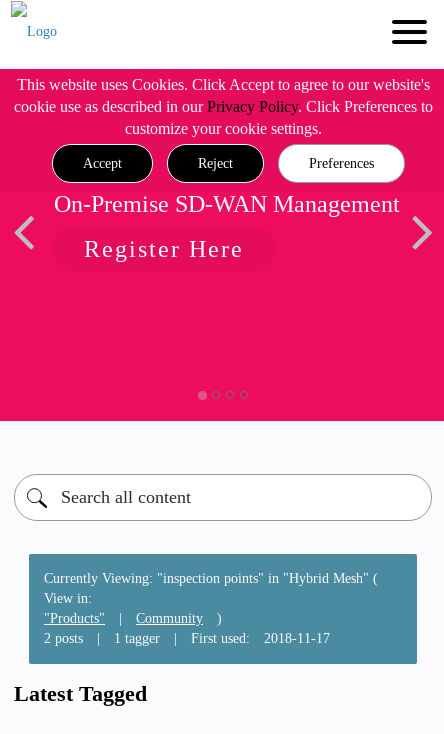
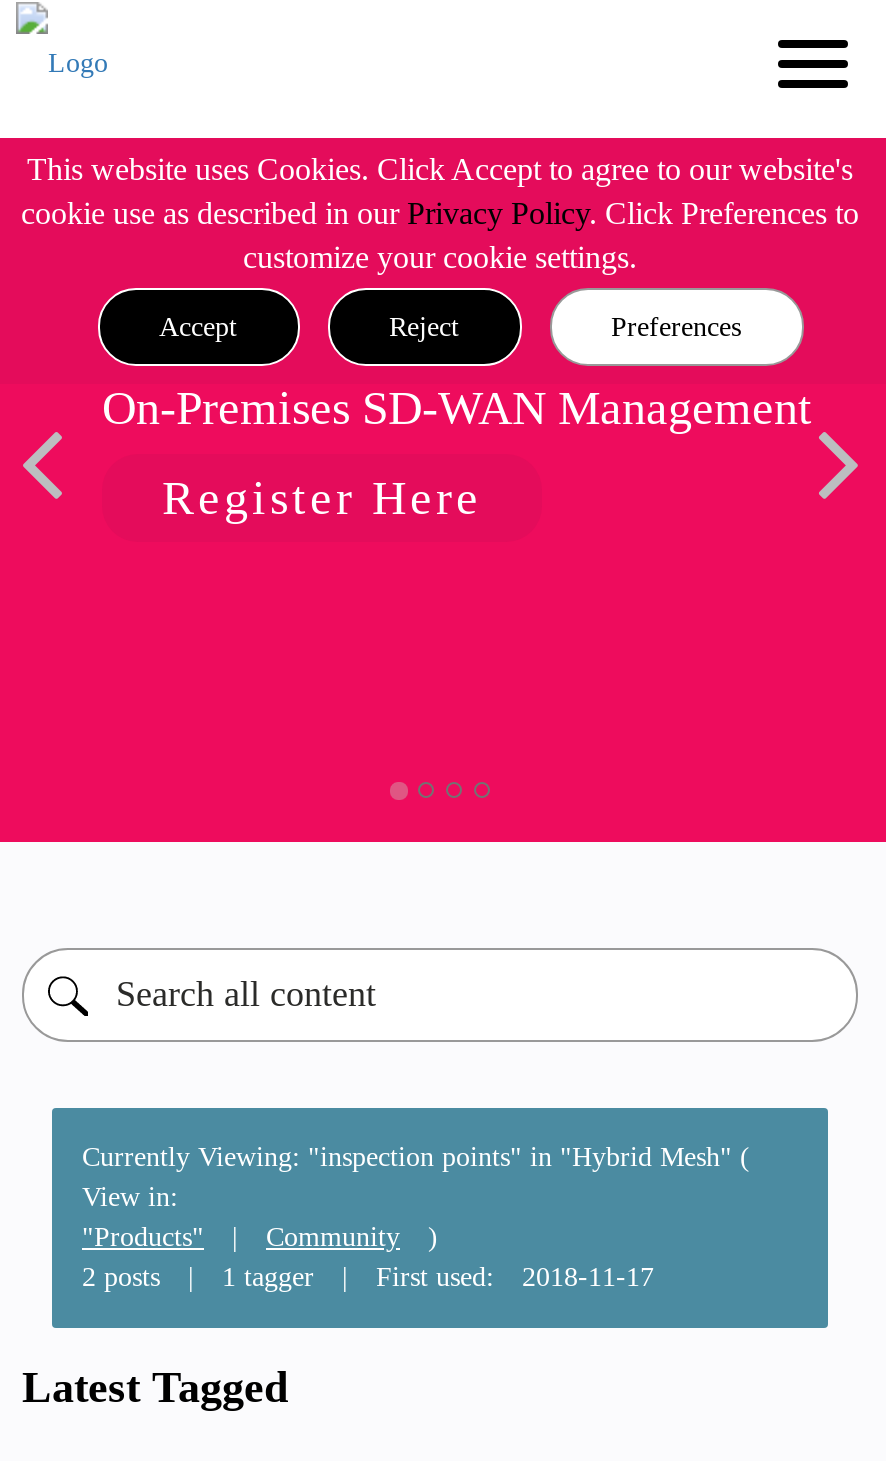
[54,191,400,217] On-Premise SD-WAN Management -> [102,382,812,434] On-Premises SD-WAN Management

